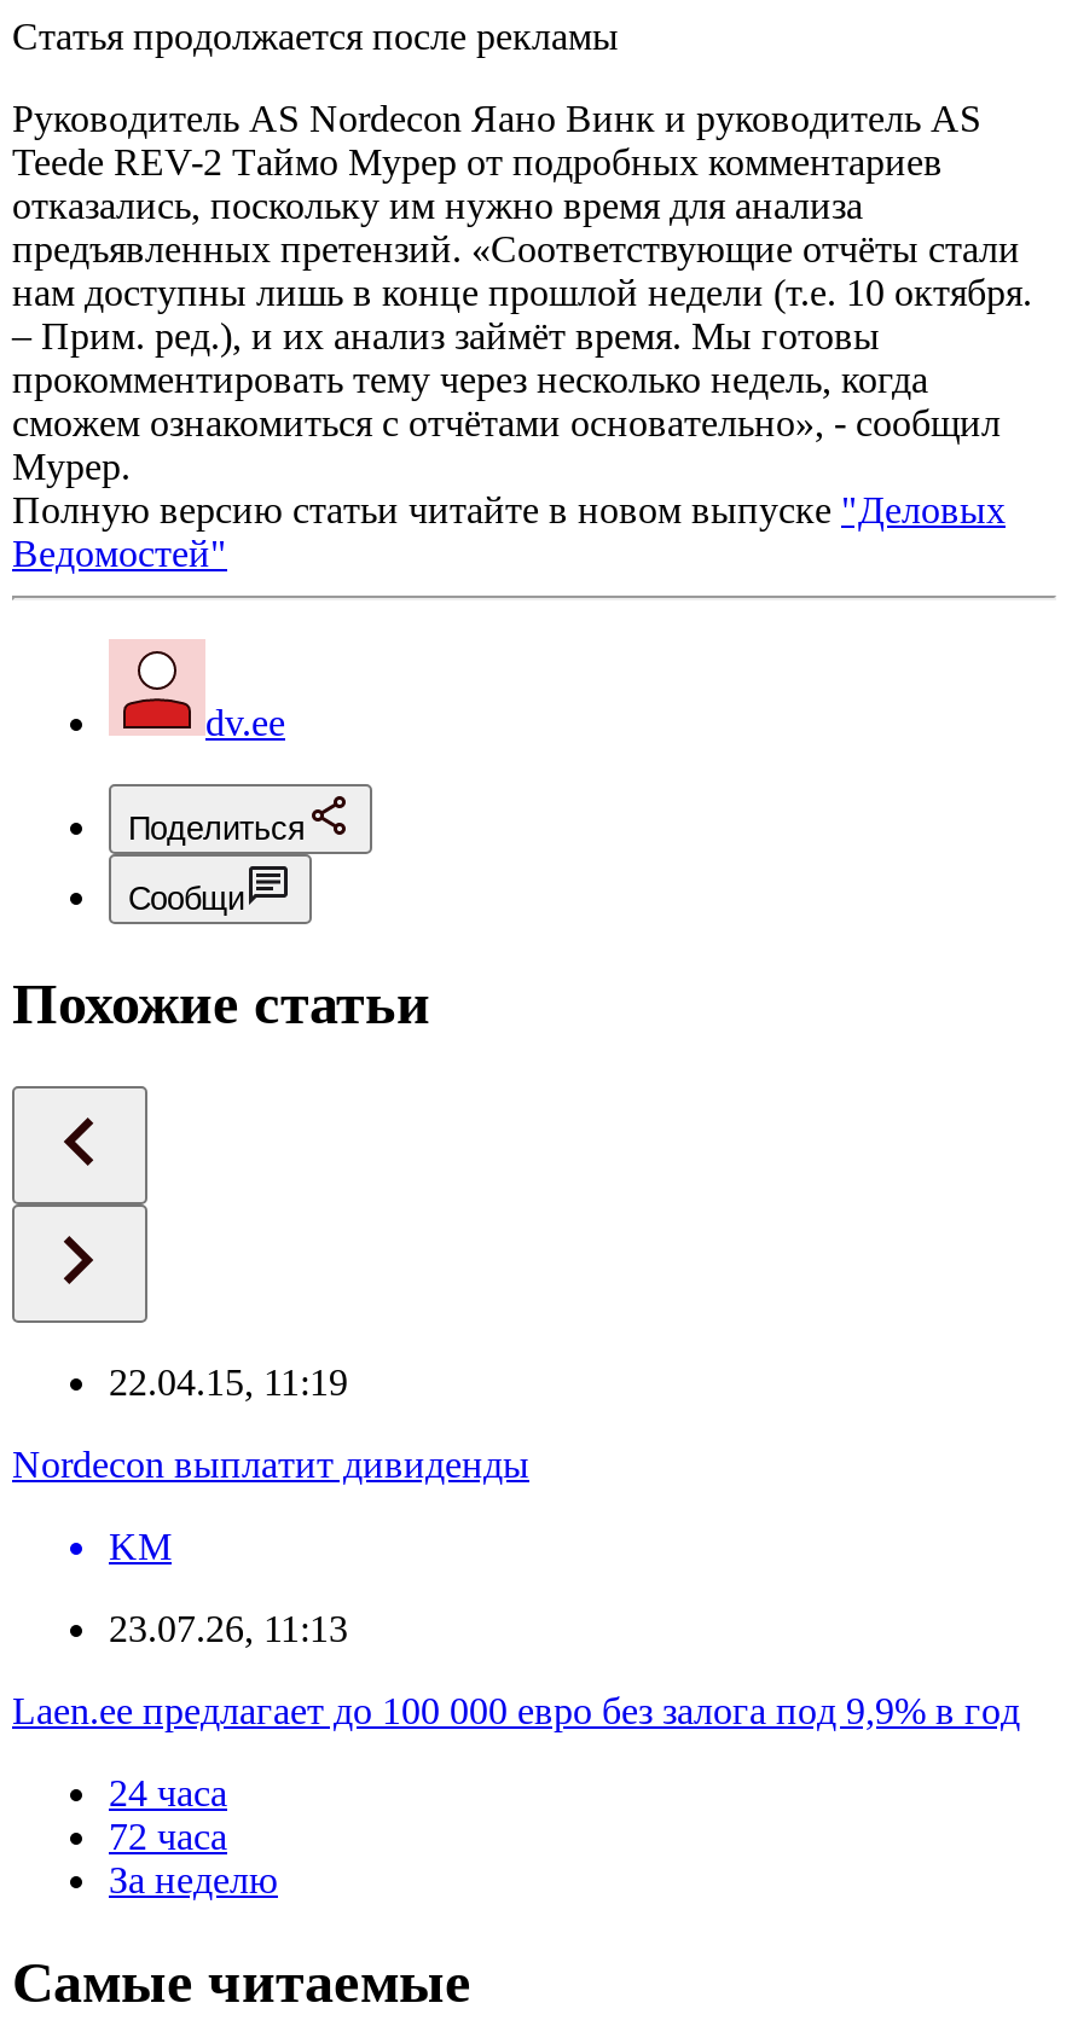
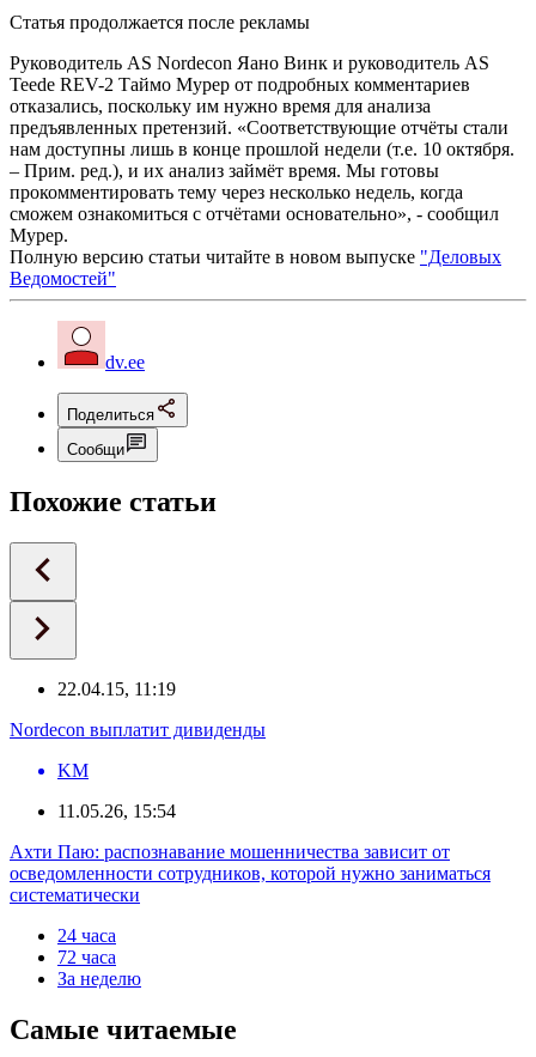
[109,1607,348,1648] 23.07.26, 11:13 -> [57,800,176,821] 11.05.26, 15:54
[12,1689,1020,1730] Laen.ee предлагает до 100 000 евро без залога под 9,9% в год -> [10,841,491,905] Ахти Паю: распознавание мошенничества зависит от | осведомленности сотрудников, которой нужно заниматься | систематически

